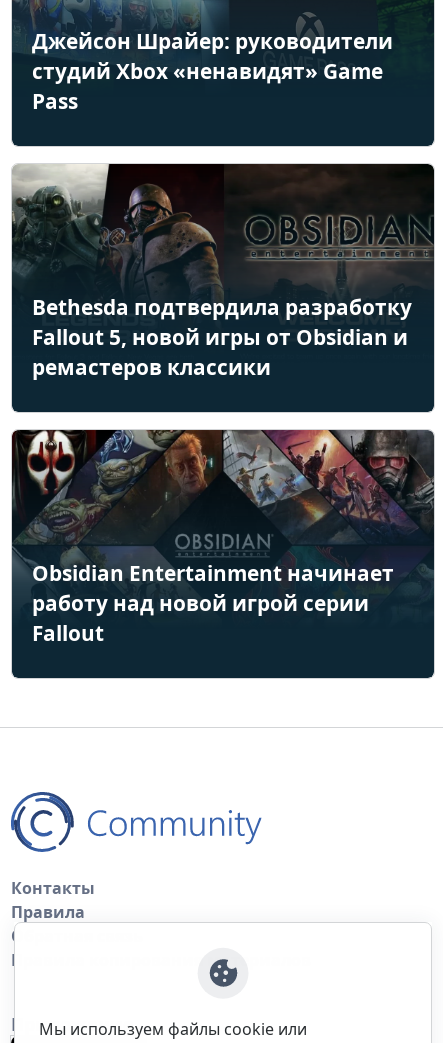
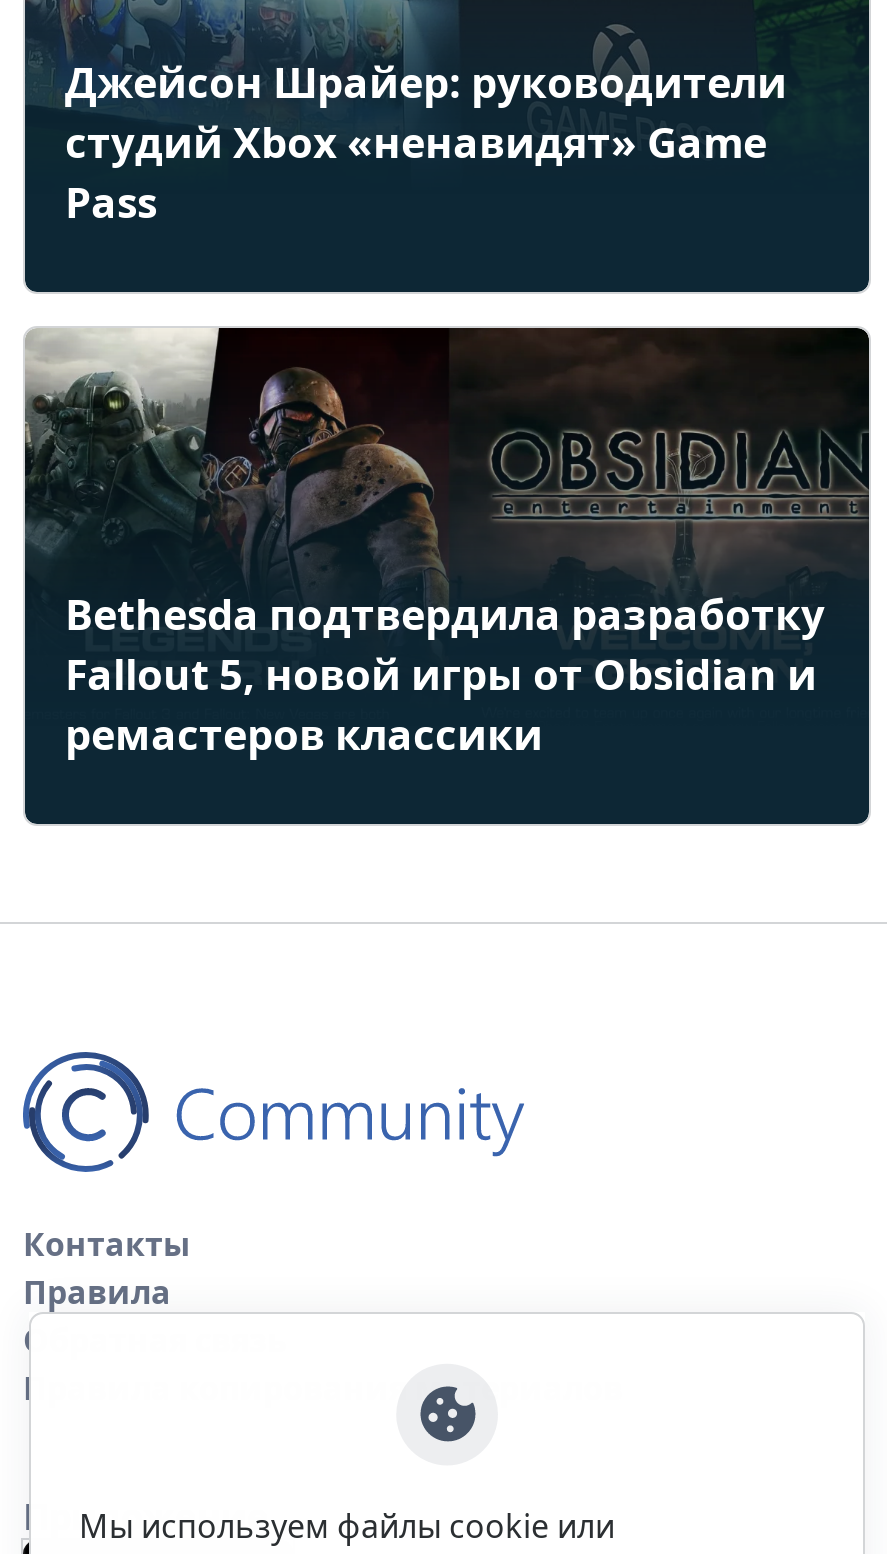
[11,429,434,647] [image] | Obsidian Entertainment начинает | работу над новой игрой серии | Fallout -> none

